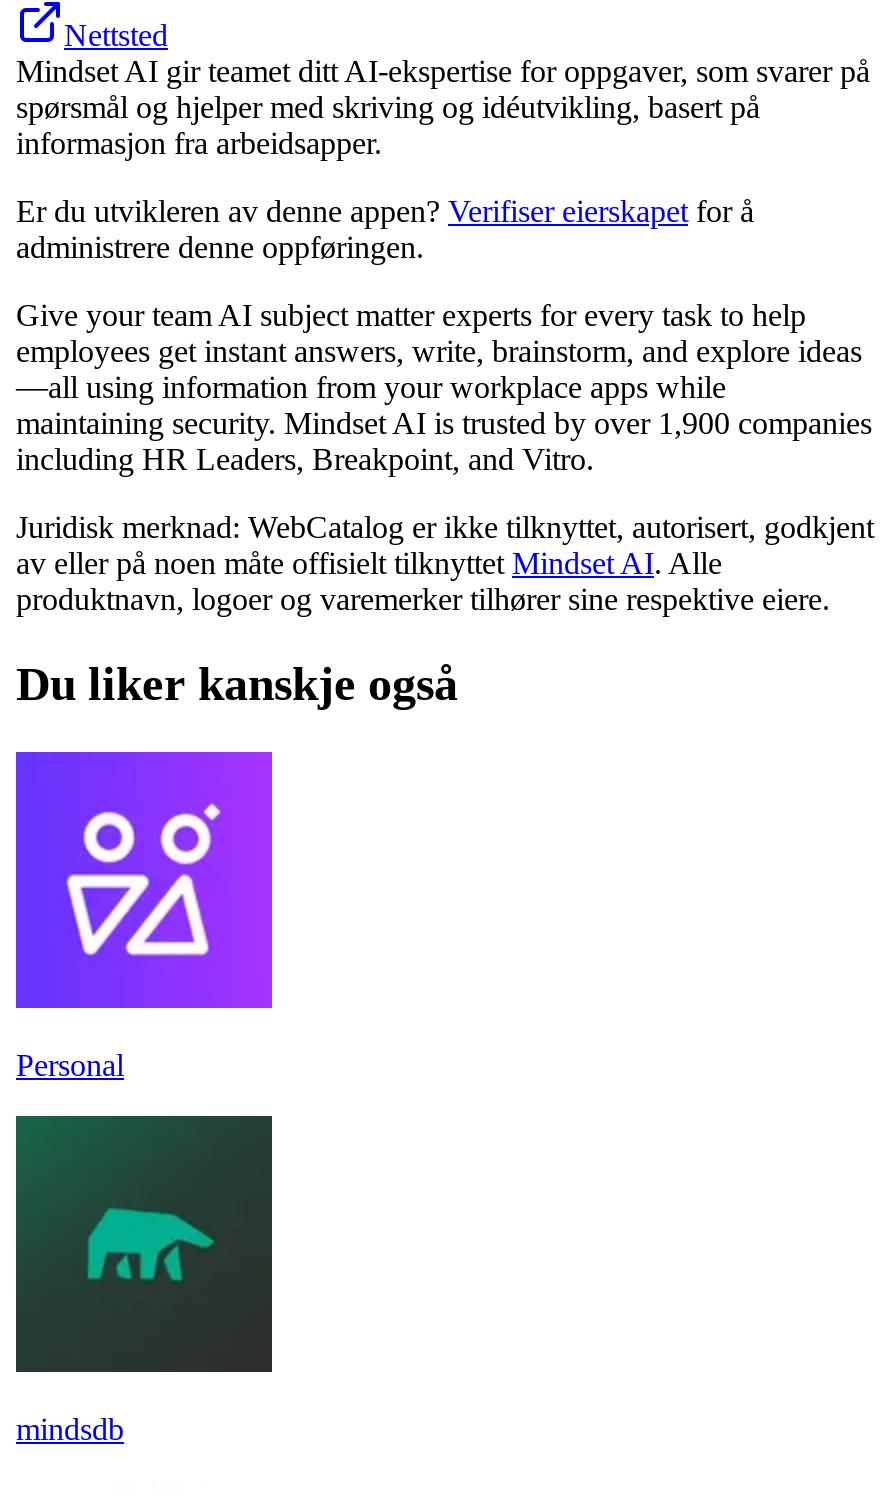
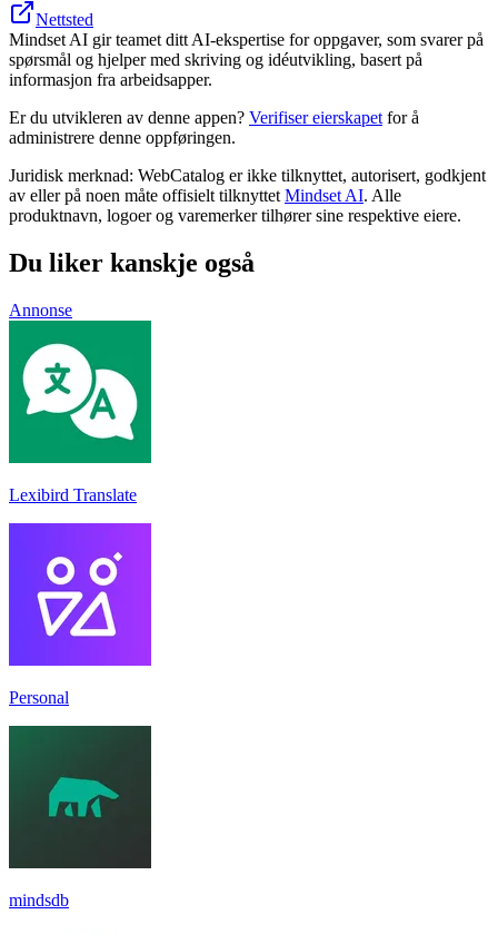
[16,298,872,476] Give your team AI subject matter experts for every task to help | employees get instant answers, write, brainstorm, and explore ideas | —all using information from your workplace apps while | maintaining security. Mindset AI is trusted by over 1,900 companies | including HR Leaders, Breakpoint, and Vitro. -> none
moved [16,510,874,710] -> [9,166,486,277]: Juridisk merknad: WebCatalog er ikke tilknyttet, autorisert, godkjent | av eller på noen måte offisielt tilknyttet Mindset AI. Alle | produktnavn, logoer og varemerker tilhører sine respektive eiere. | Du liker kanskje også
none -> [8,377,152,504] [image] | Lexibird Translate
none -> [9,300,72,319] Annonse

